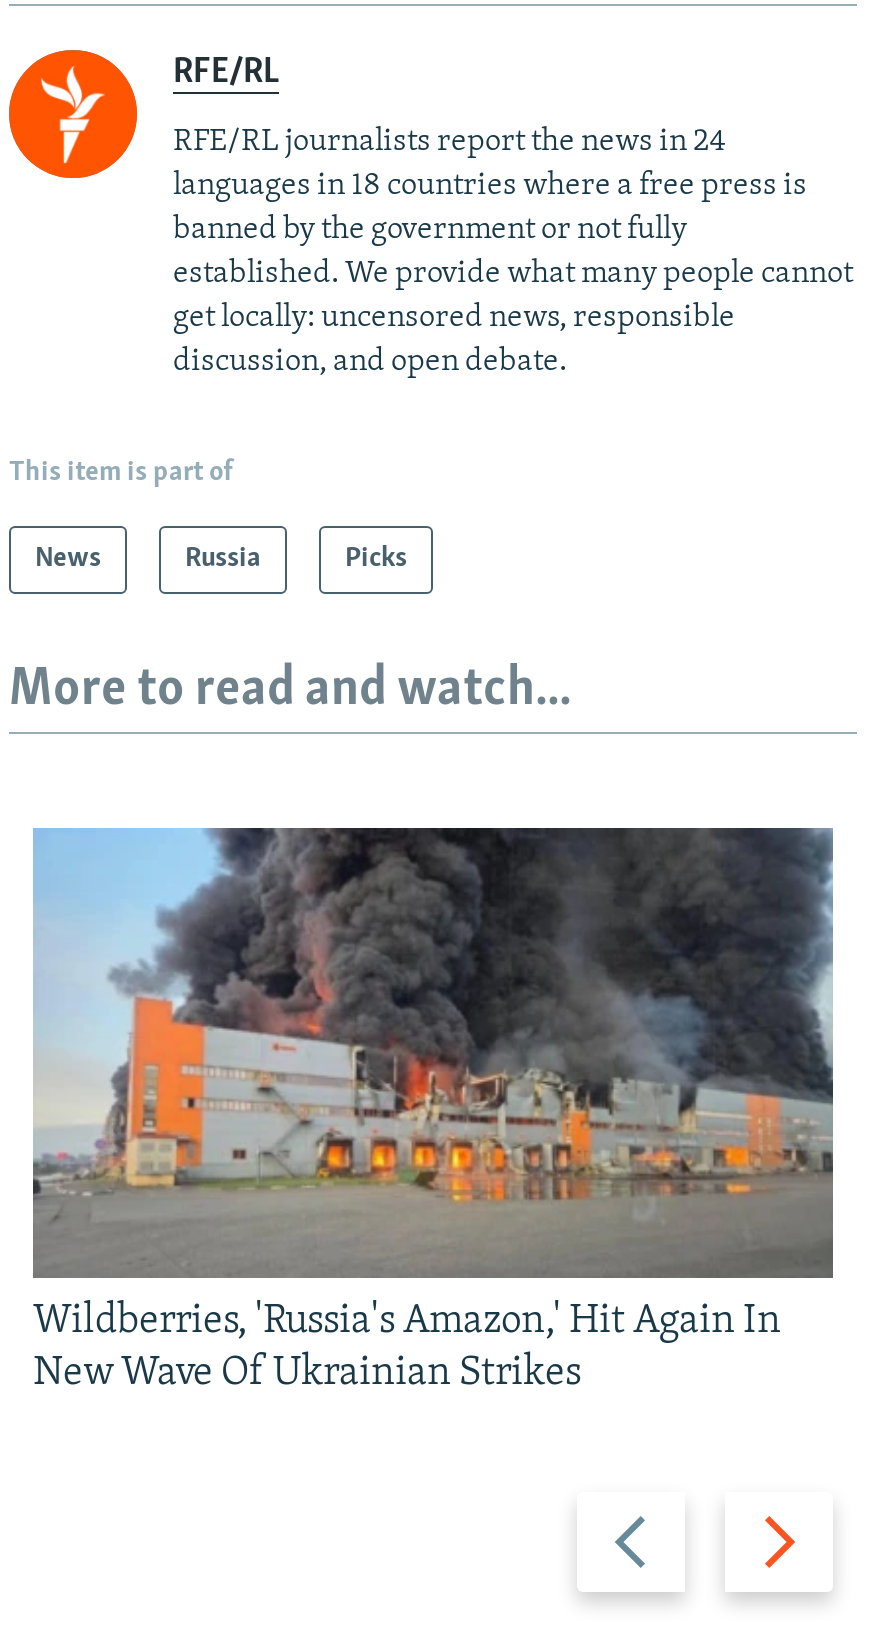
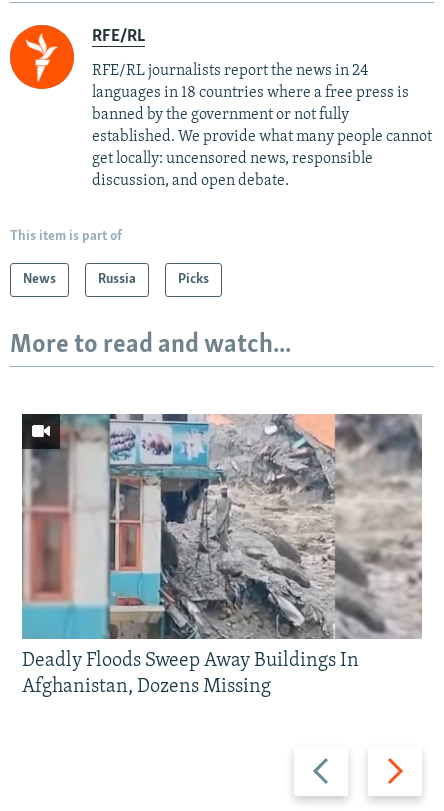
[33,826,833,1395] [image] | Wildberries, 'Russia's Amazon,' Hit Again In | New Wave Of Ukrainian Strikes -> [21,413,422,697] [image] | Deadly Floods Sweep Away Buildings In | Afghanistan, Dozens Missing

